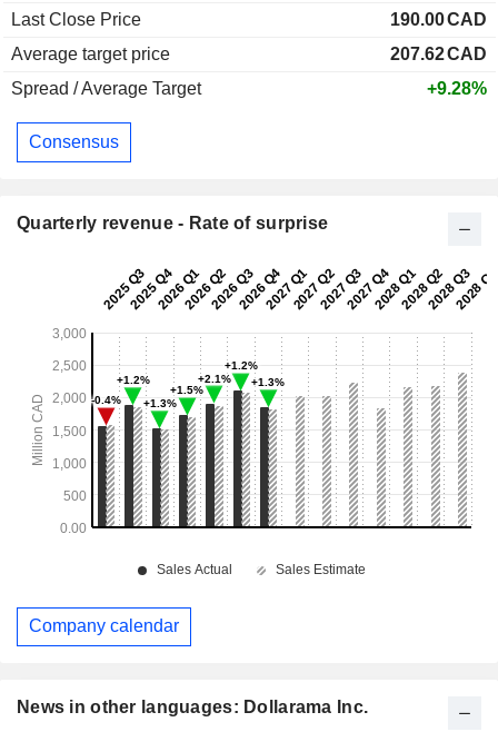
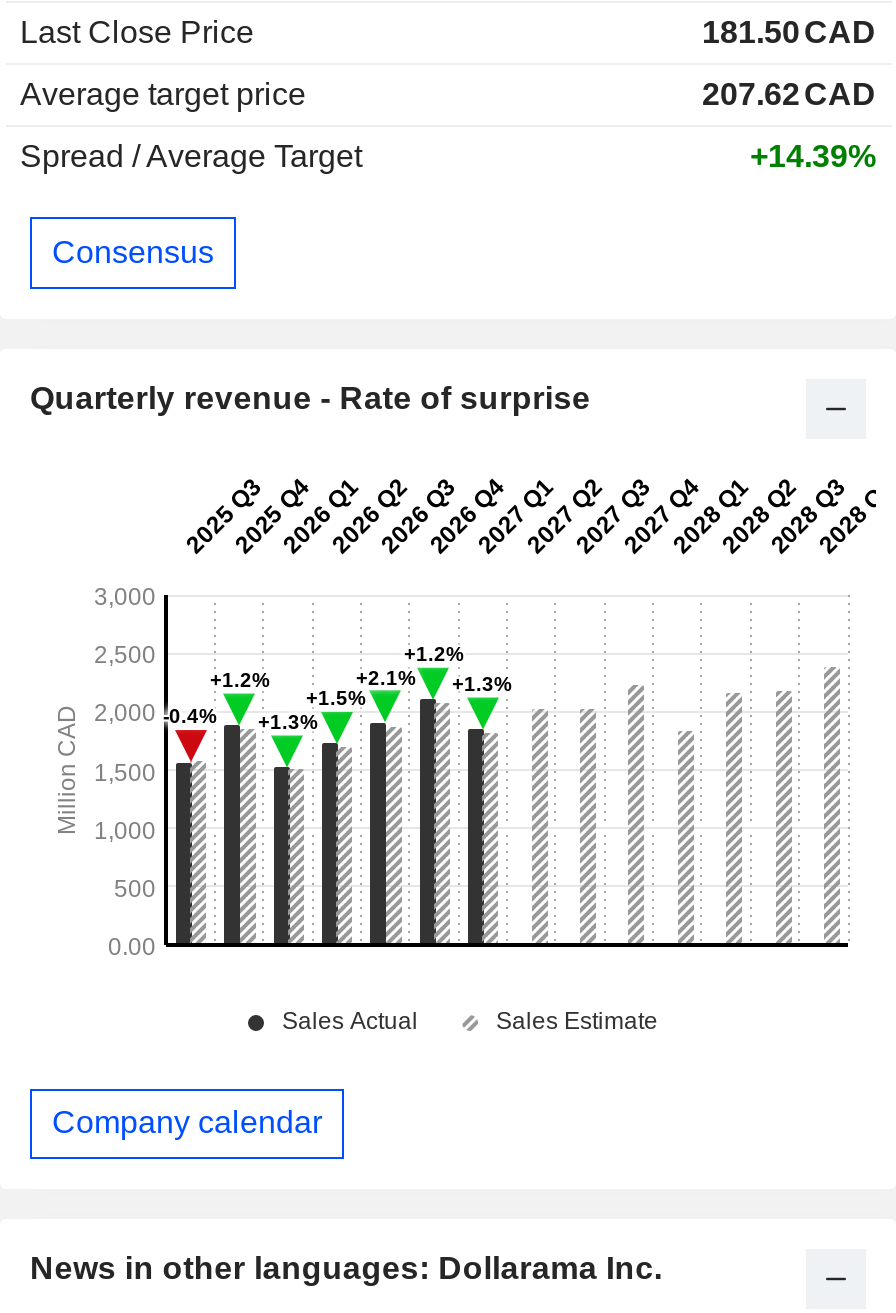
[390,10,487,29] 190.00 CAD -> [702,16,876,50] 181.50 CAD
[427,79,487,98] +9.28% -> [750,140,876,174] +14.39%

